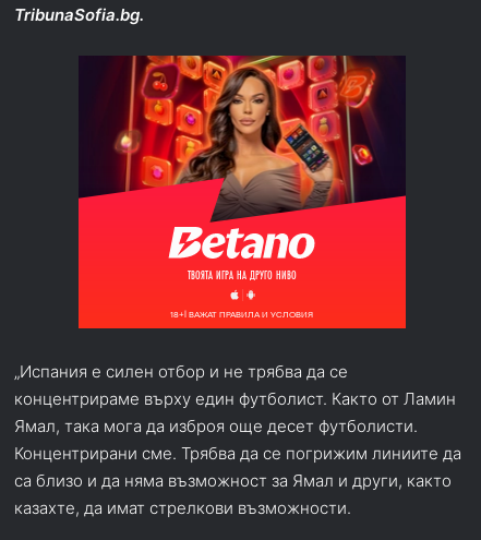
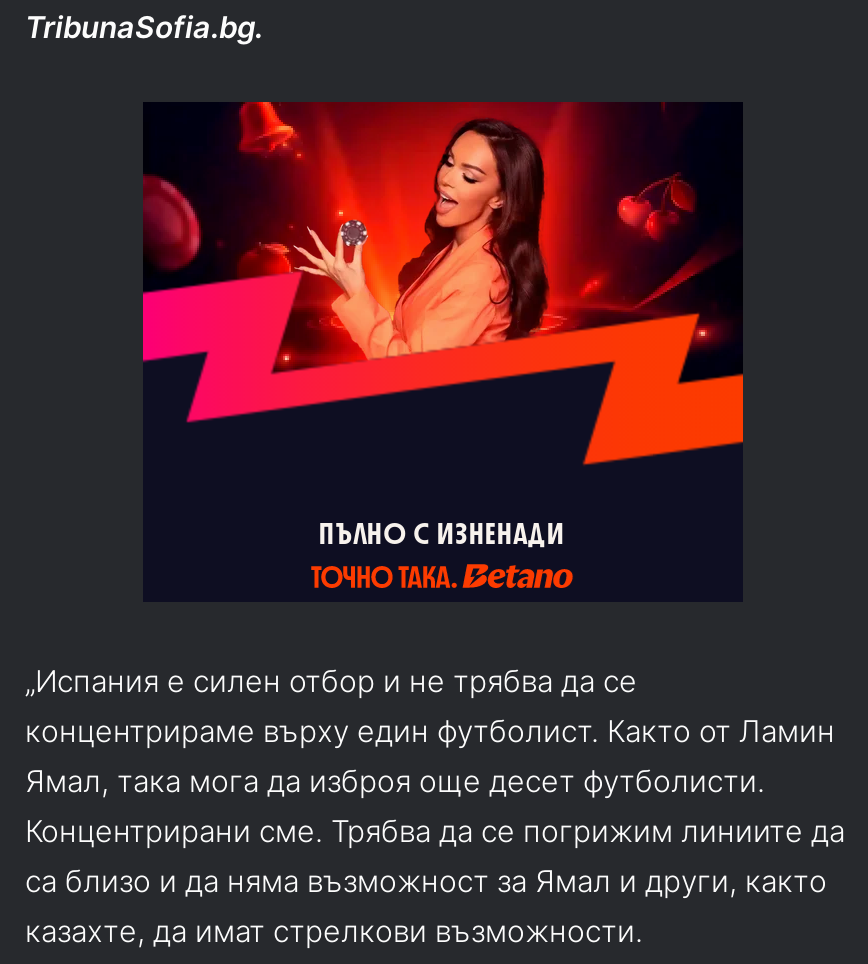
[77,55,407,329] [image] -> [141,100,743,602] [image]

